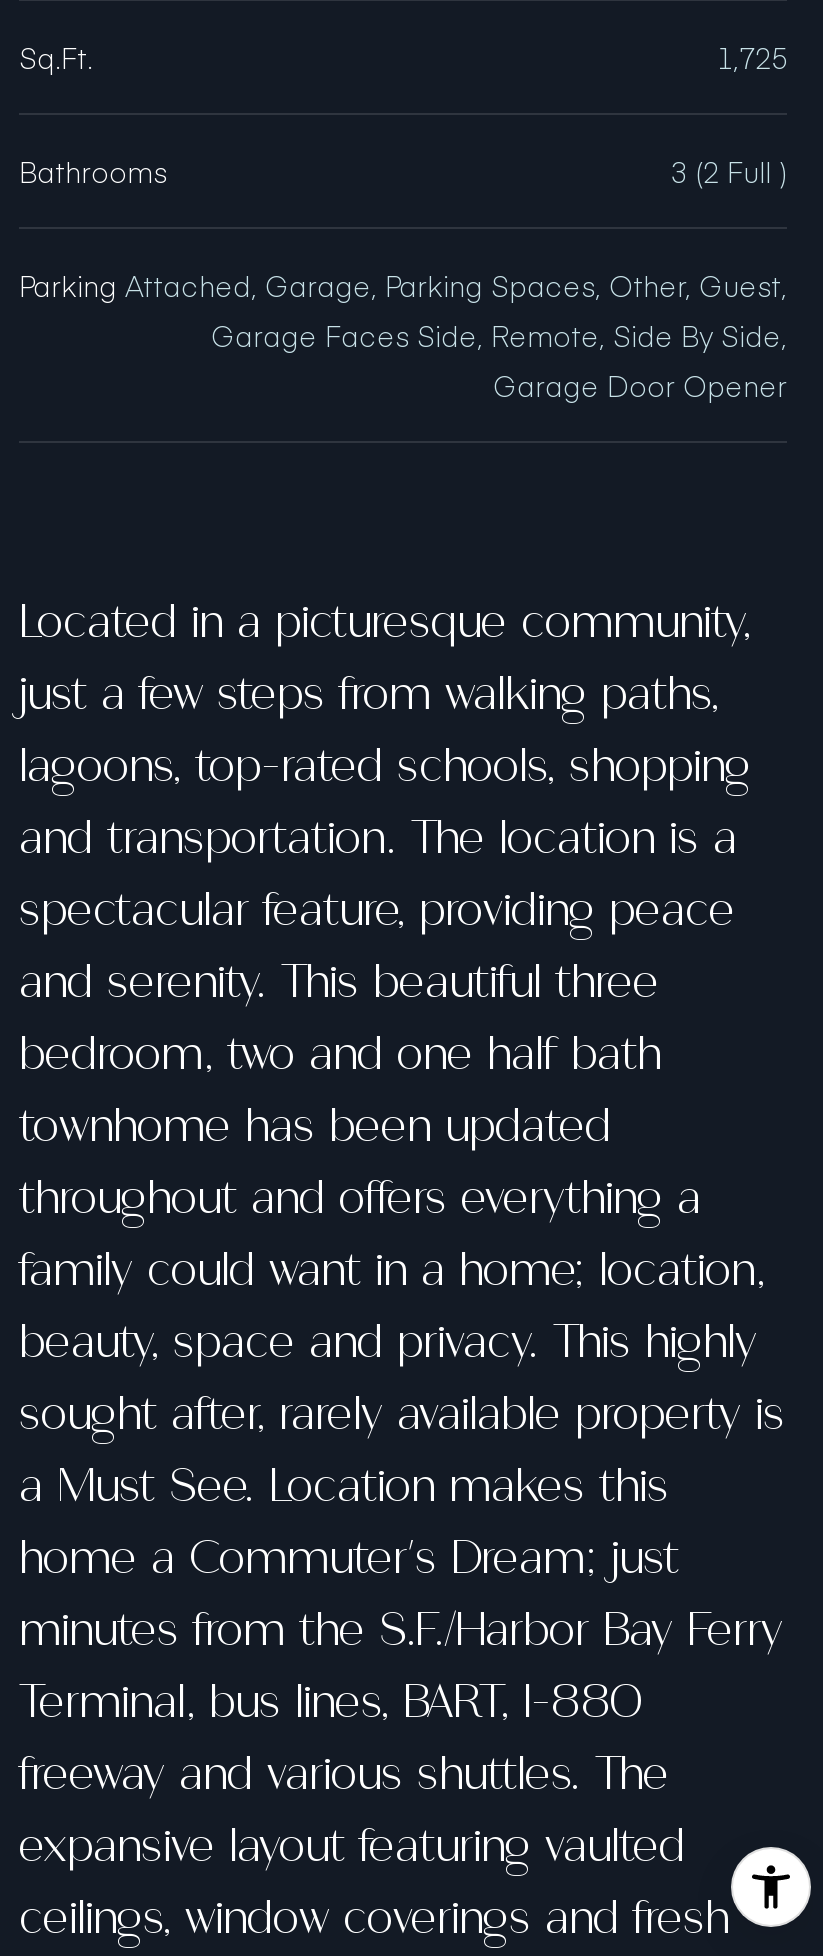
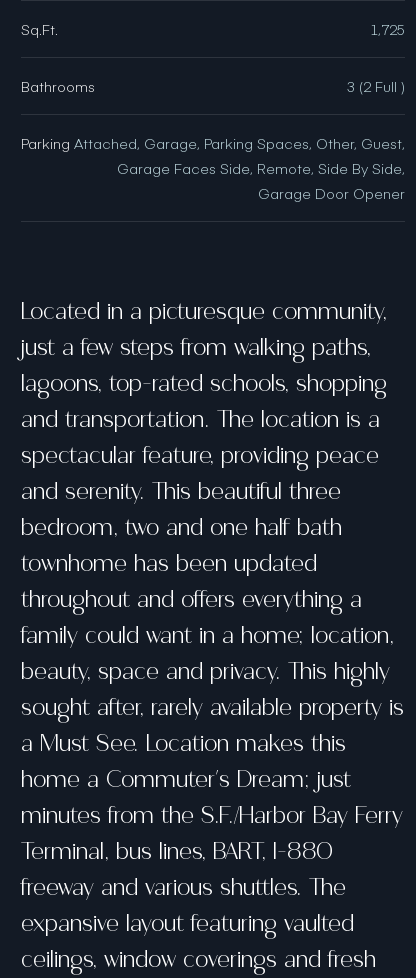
[729,1844,813,1930] [image] -> none

